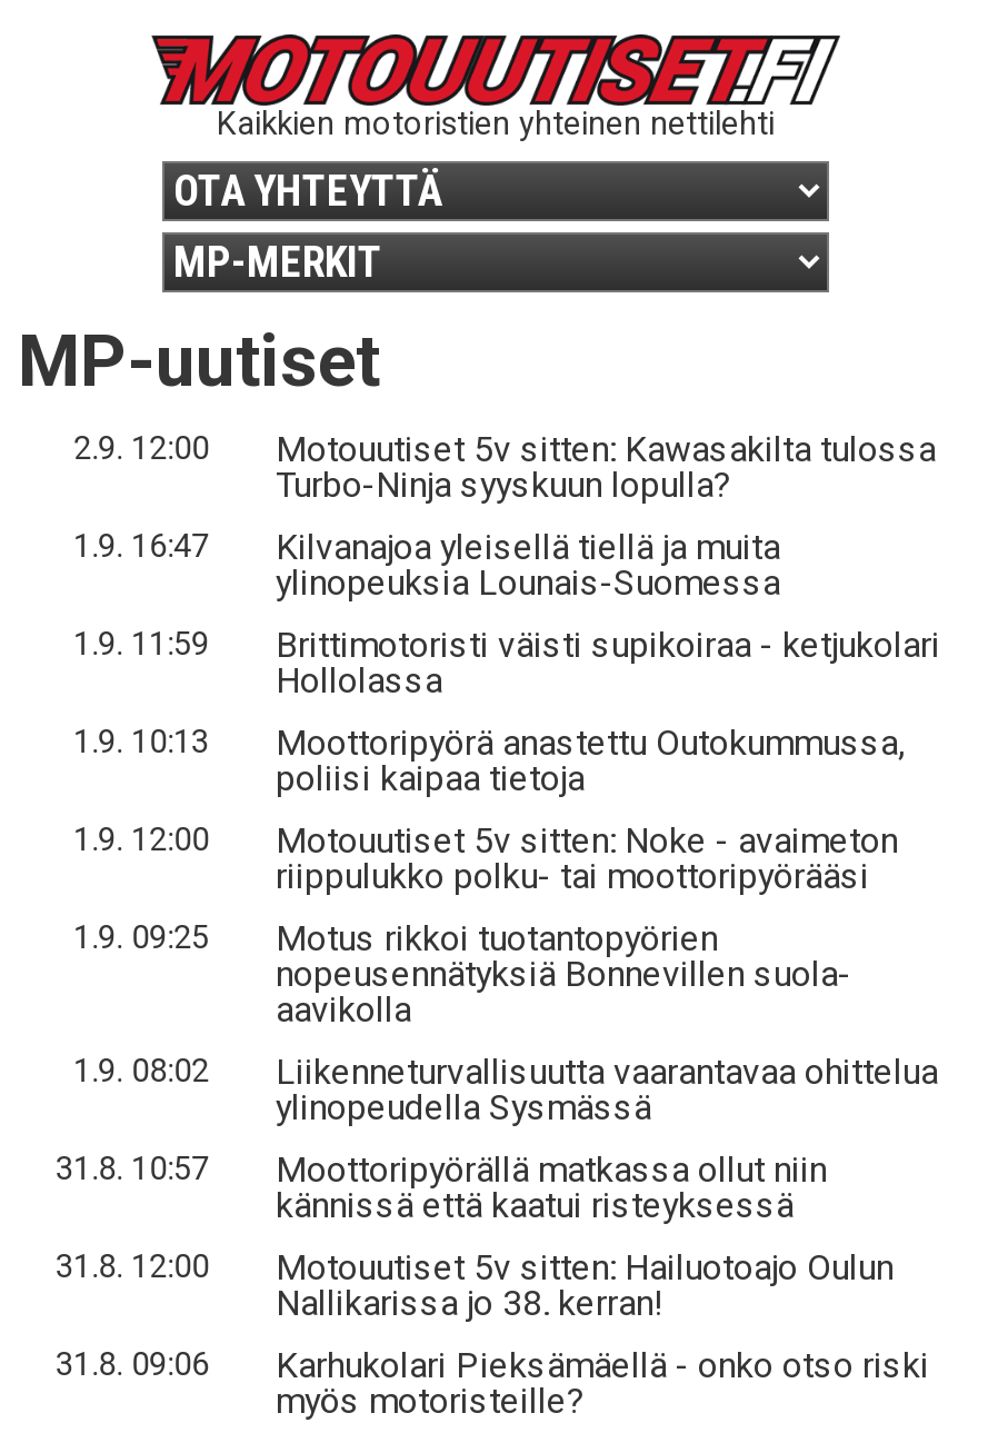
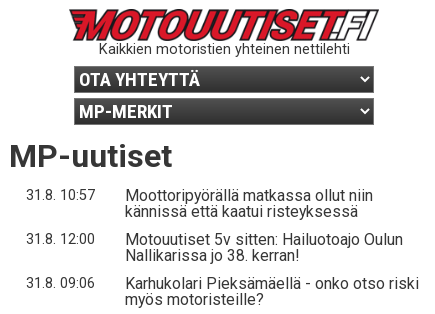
[74,427,940,1128] 2.9. 12:00 | Motouutiset 5v sitten: Kawasakilta tulossa | Turbo-Ninja syyskuun lopulla? | 1.9. 16:47 | Kilvanajoa yleisellä tiellä ja muita | ylinopeuksia Lounais-Suomessa | 1.9. 11:59 | Brittimotoristi väisti supikoiraa - ketjukolari | Hollolassa | 1.9. 10:13 | Moottoripyörä anastettu Outokummussa, | poliisi kaipaa tietoja | 1.9. 12:00 | Motouutiset 5v sitten: Noke - avaimeton | riippulukko polku- tai moottoripyörääsi | 1.9. 09:25 | Motus rikkoi tuotantopyörien | nopeusennätyksiä Bonnevillen suola- | aavikolla | 1.9. 08:02 | Liikenneturvallisuutta vaarantavaa ohittelua | ylinopeudella Sysmässä -> none

